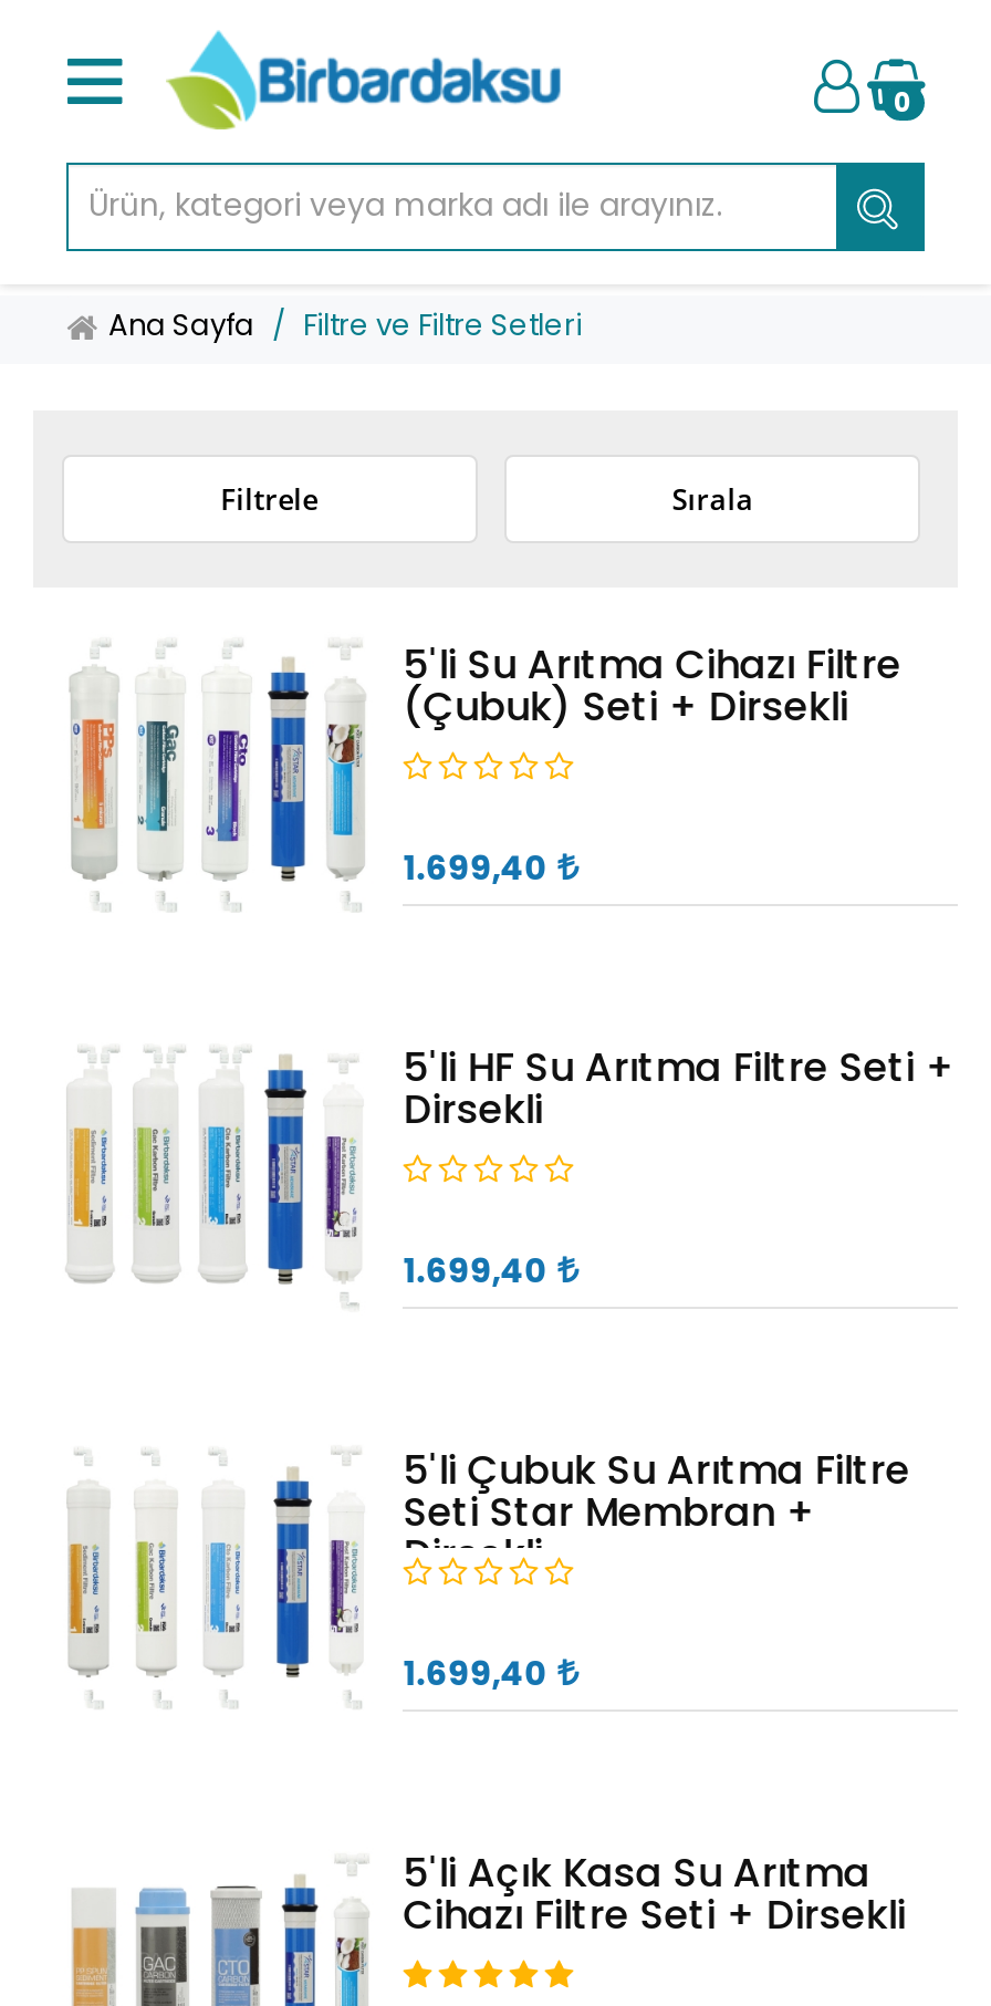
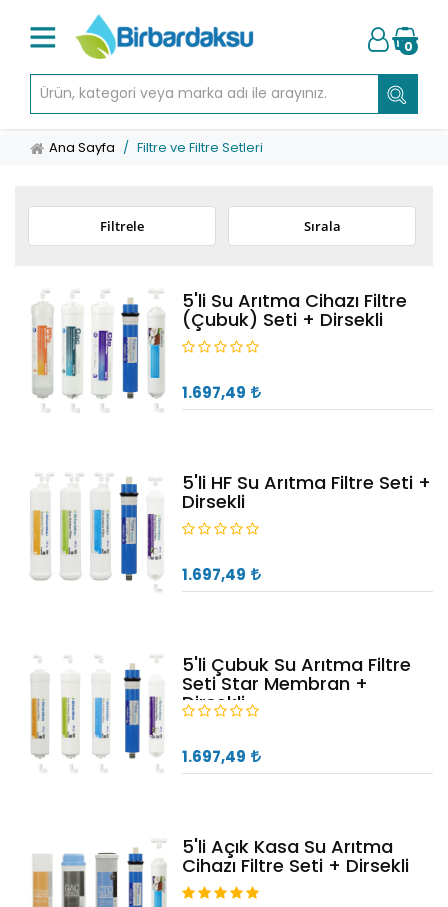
[403,844,553,890] 1.699,40 -> [182,382,249,403] 1.697,49
[403,1247,553,1293] 1.699,40 -> [182,564,249,585] 1.697,49
[403,1650,553,1696] 1.699,40 -> [182,746,249,767] 1.697,49

